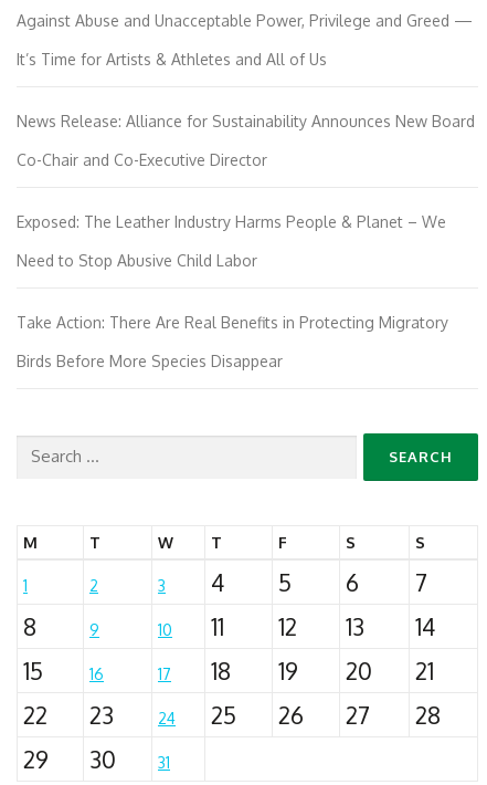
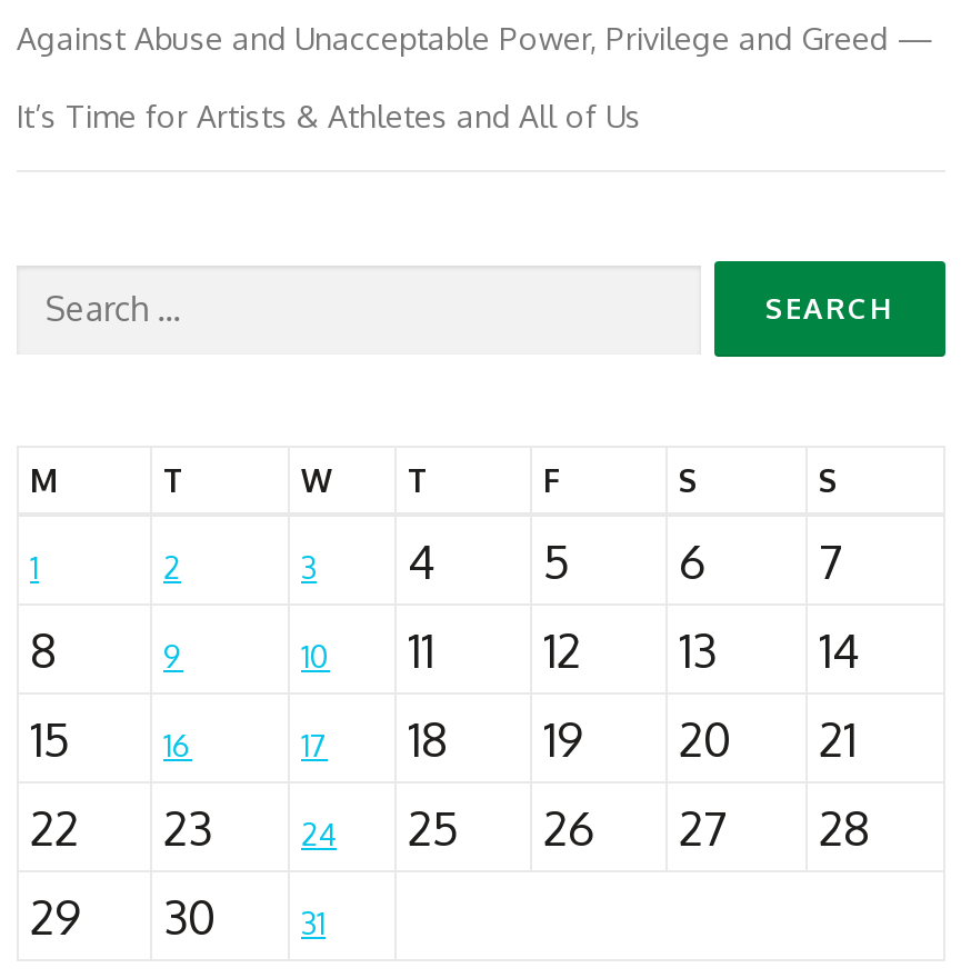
[17,111,475,370] News Release: Alliance for Sustainability Announces New Board | Co-Chair and Co-Executive Director | Exposed: The Leather Industry Harms People & Planet – We | Need to Stop Abusive Child Labor | Take Action: There Are Real Benefits in Protecting Migratory | Birds Before More Species Disappear -> none

